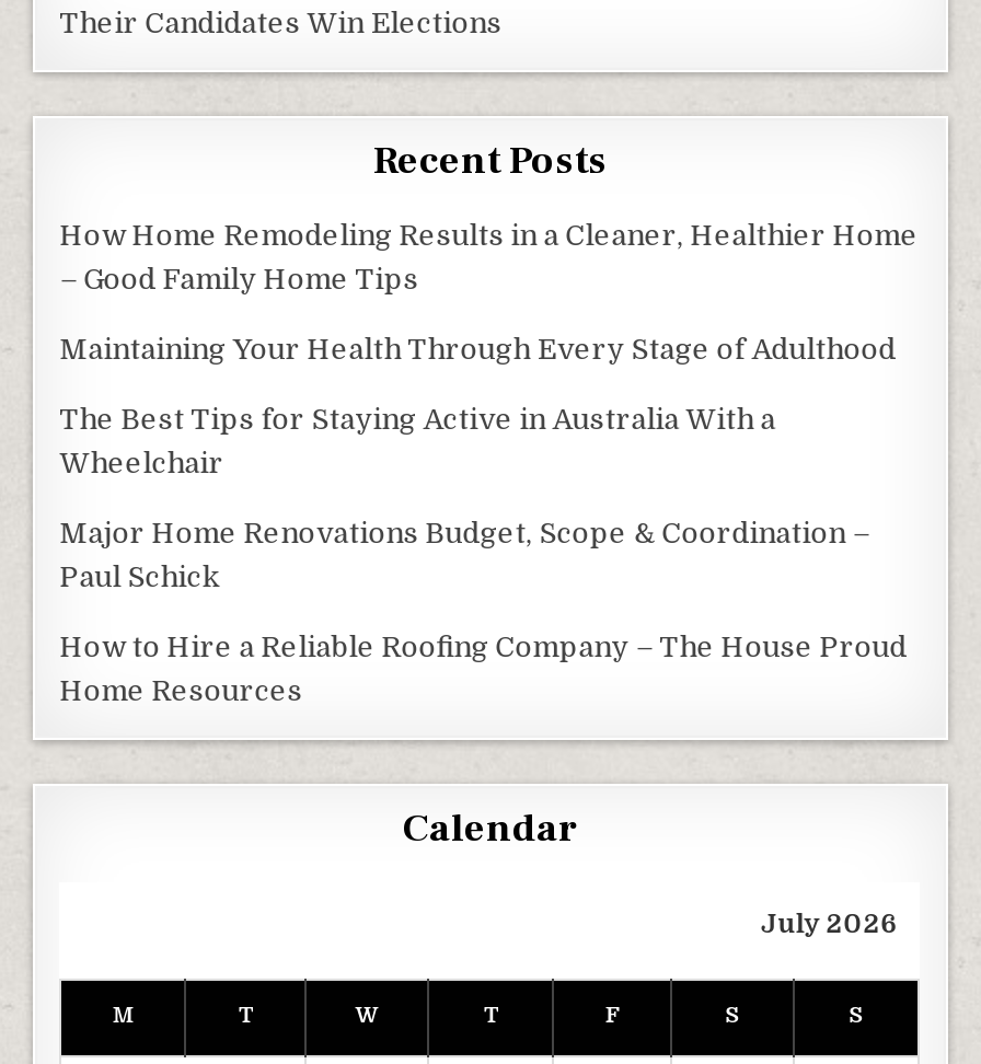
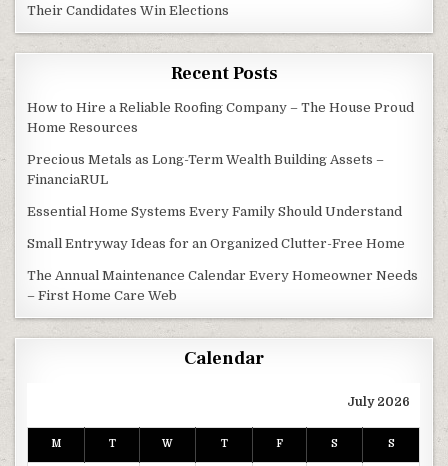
[60,219,918,593] How Home Remodeling Results in a Cleaner, Healthier Home | – Good Family Home Tips | Maintaining Your Health Through Every Stage of Adulthood | The Best Tips for Staying Active in Australia With a | Wheelchair | Major Home Renovations Budget, Scope & Coordination – | Paul Schick -> none
moved [60,631,907,707] -> [27,100,414,135]: How to Hire a Reliable Roofing Company – The House Proud | Home Resources
none -> [27,152,418,303] Precious Metals as Long-Term Wealth Building Assets – | FinanciaRUL | Essential Home Systems Every Family Should Understand | Small Entryway Ideas for an Organized Clutter-Free Home | The Annual Maintenance Calendar Every Homeowner Needs | – First Home Care Web

